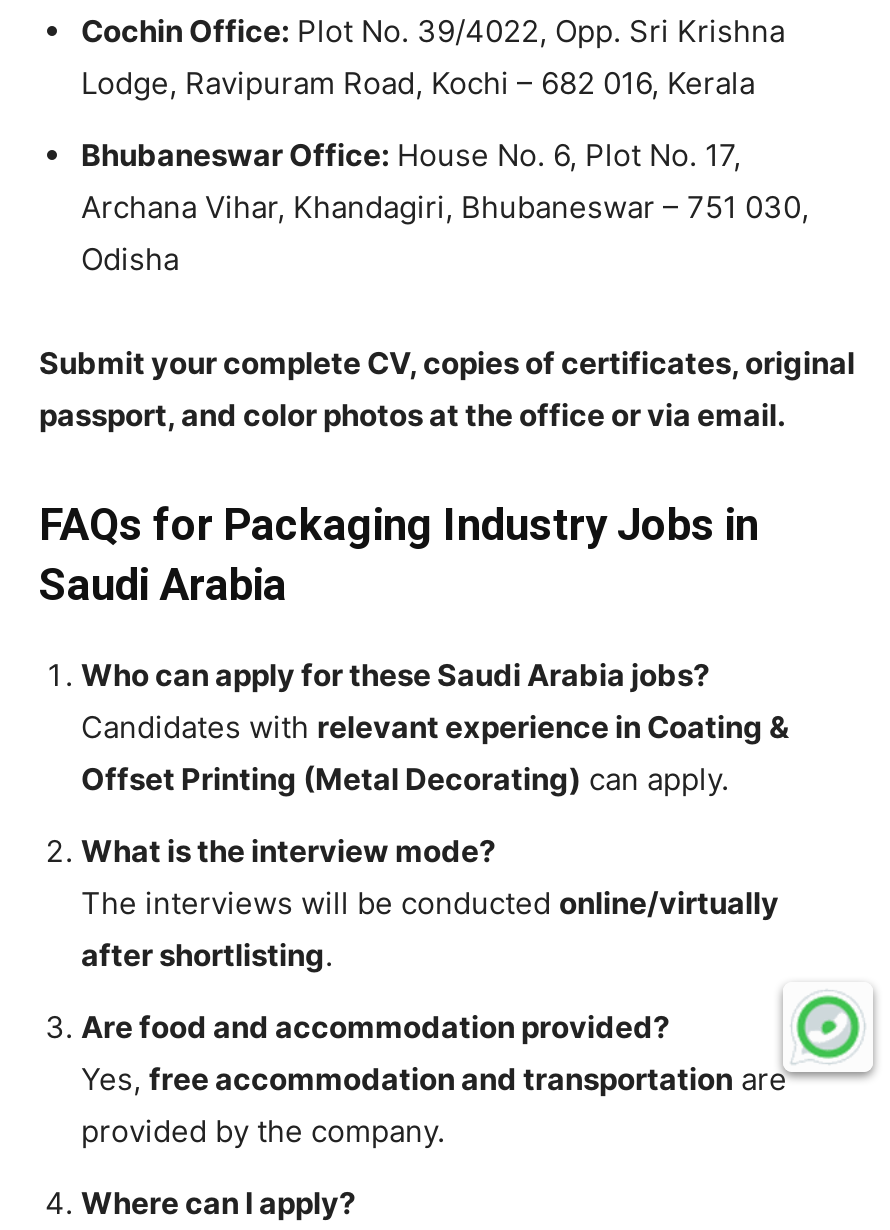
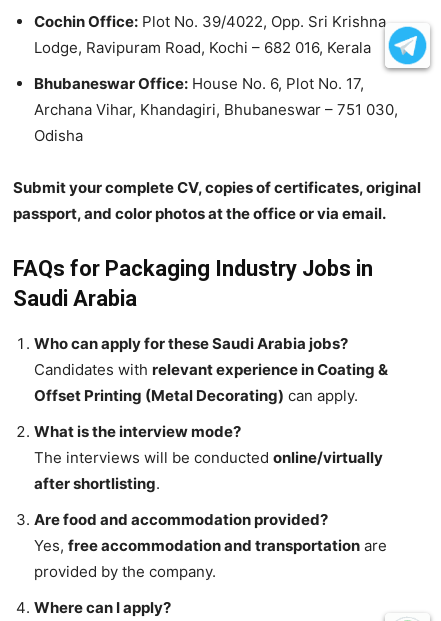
none -> [383,25,432,72] [image]
[779,992,877,1080] [image] -> none

